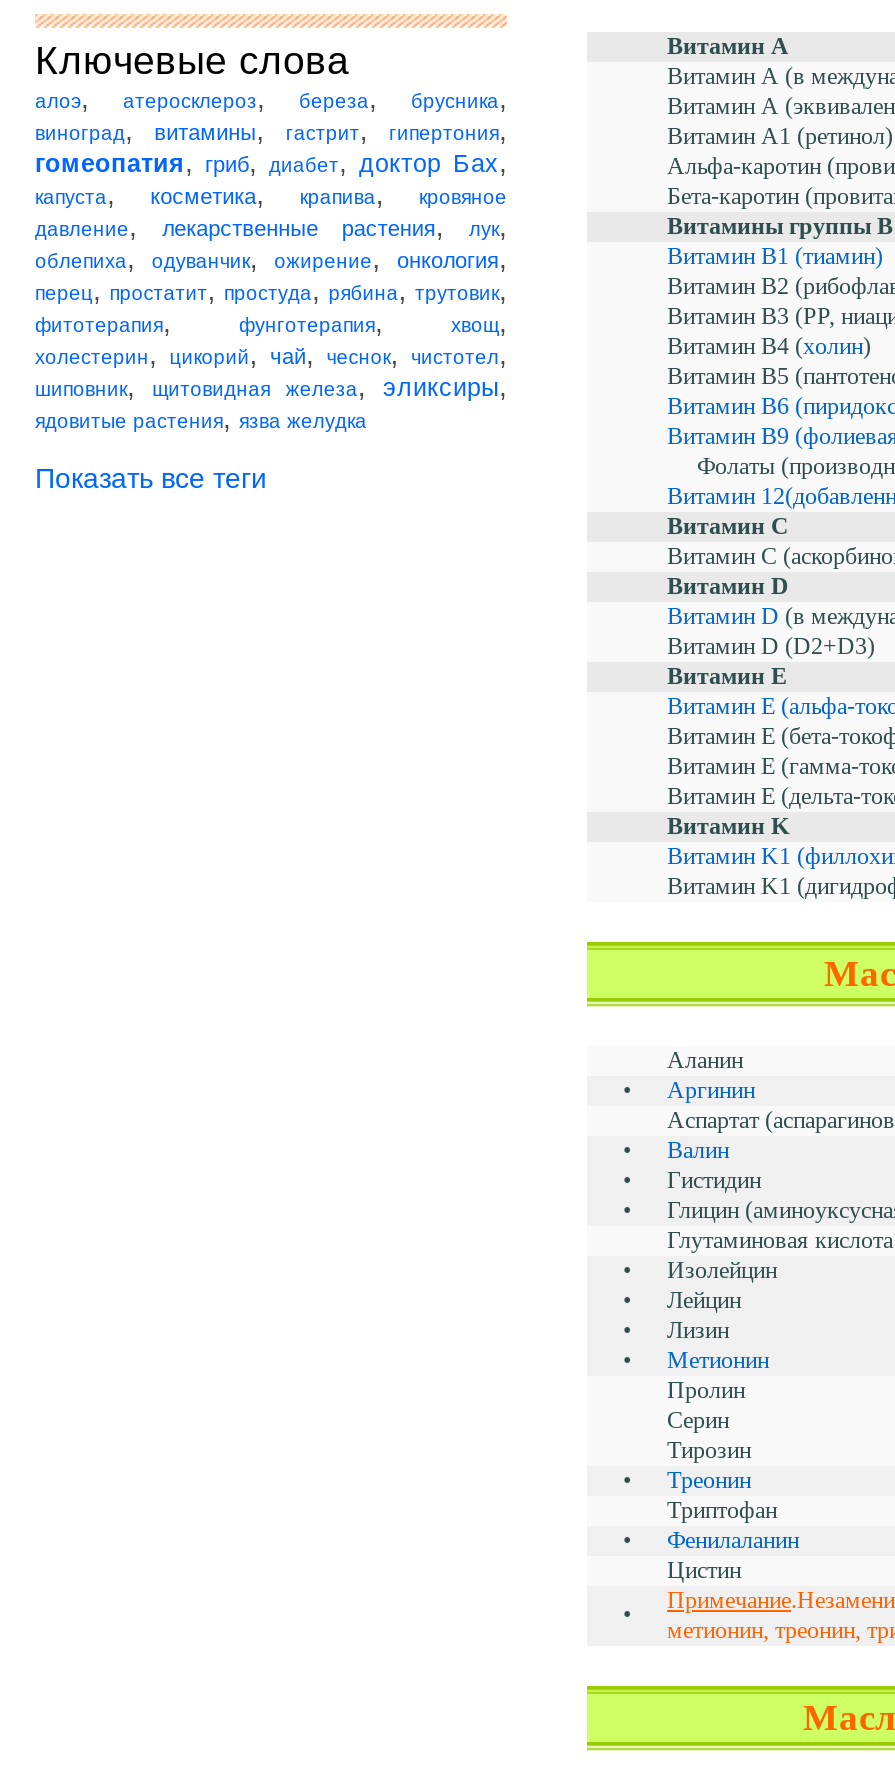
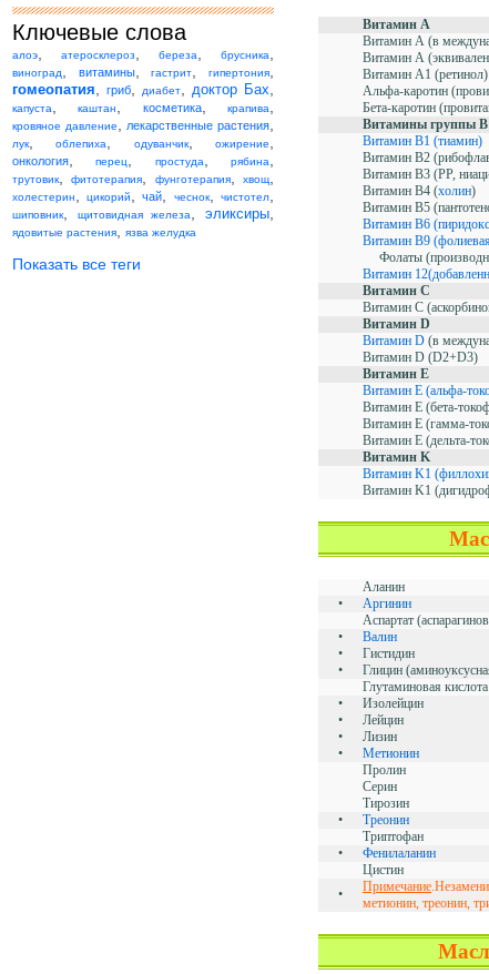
[35,178,507,338] капуста, косметика, крапива, кровяное | давление, лекарственные растения, лук, | облепиха, одуванчик, ожирение, онкология, | перец, простатит, простуда, рябина, трутовик, | фитотерапия, фунготерапия, хвощ, -> [12,98,274,186] капуста, каштан, косметика, крапива, | кровяное давление, лекарственные растения, | лук, облепиха, одуванчик, ожирение, | онкология, перец, простуда, рябина, | трутовик, фитотерапия, фунготерапия, хвощ,

